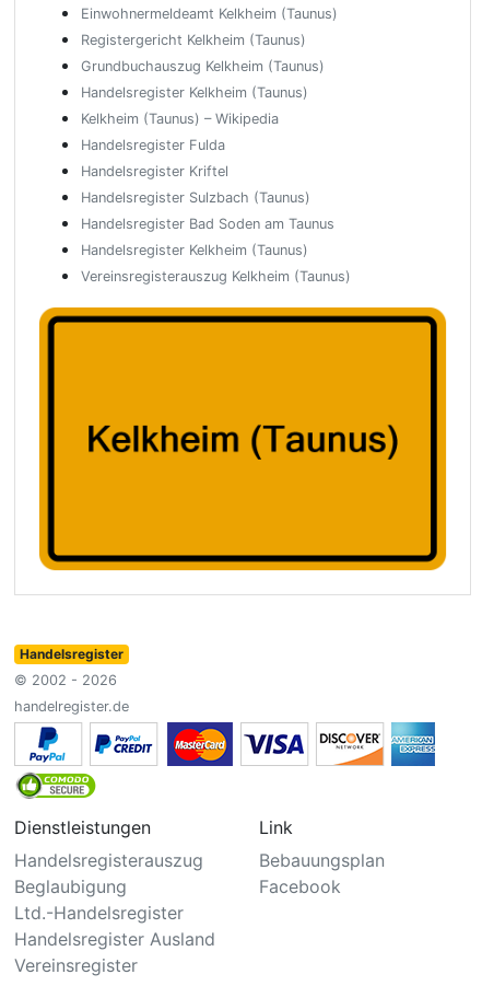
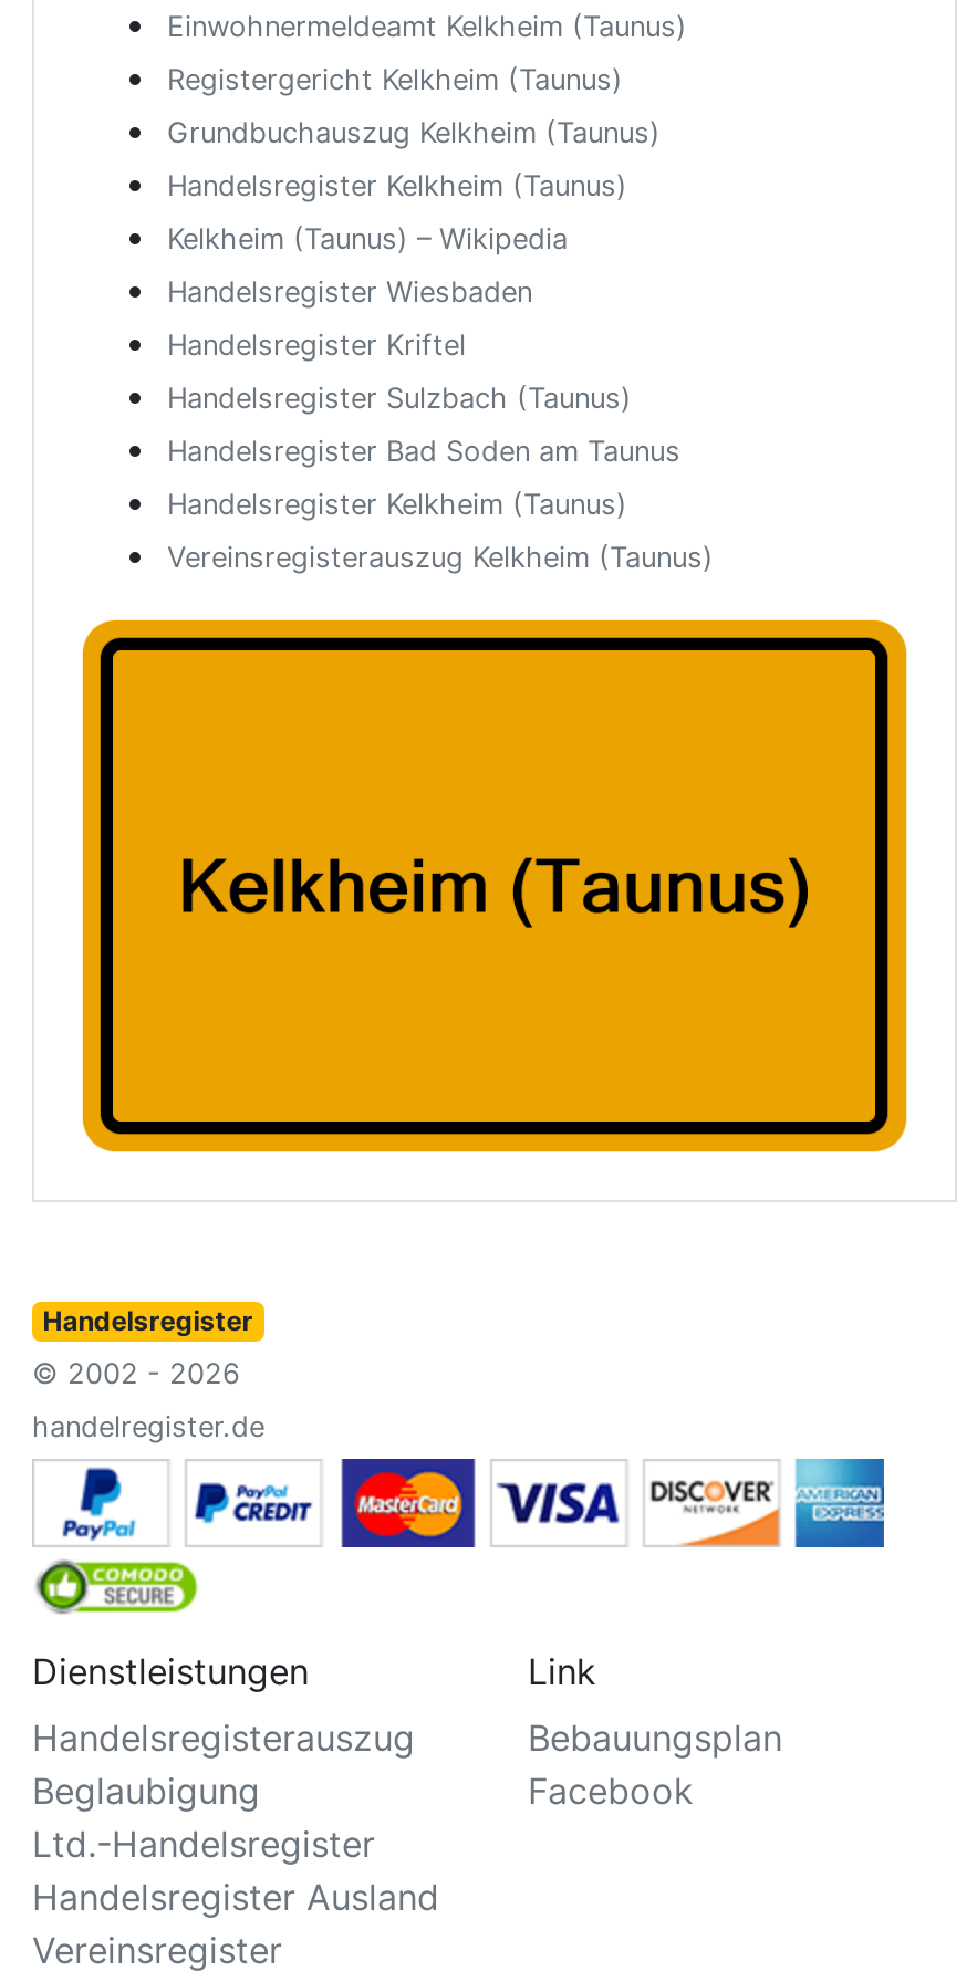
[81,137,225,153] Handelsregister Fulda -> [167,275,532,309] Handelsregister Wiesbaden

